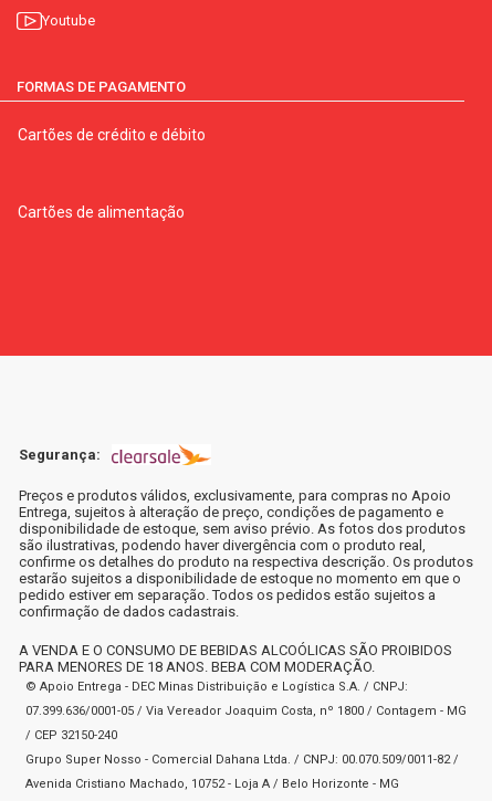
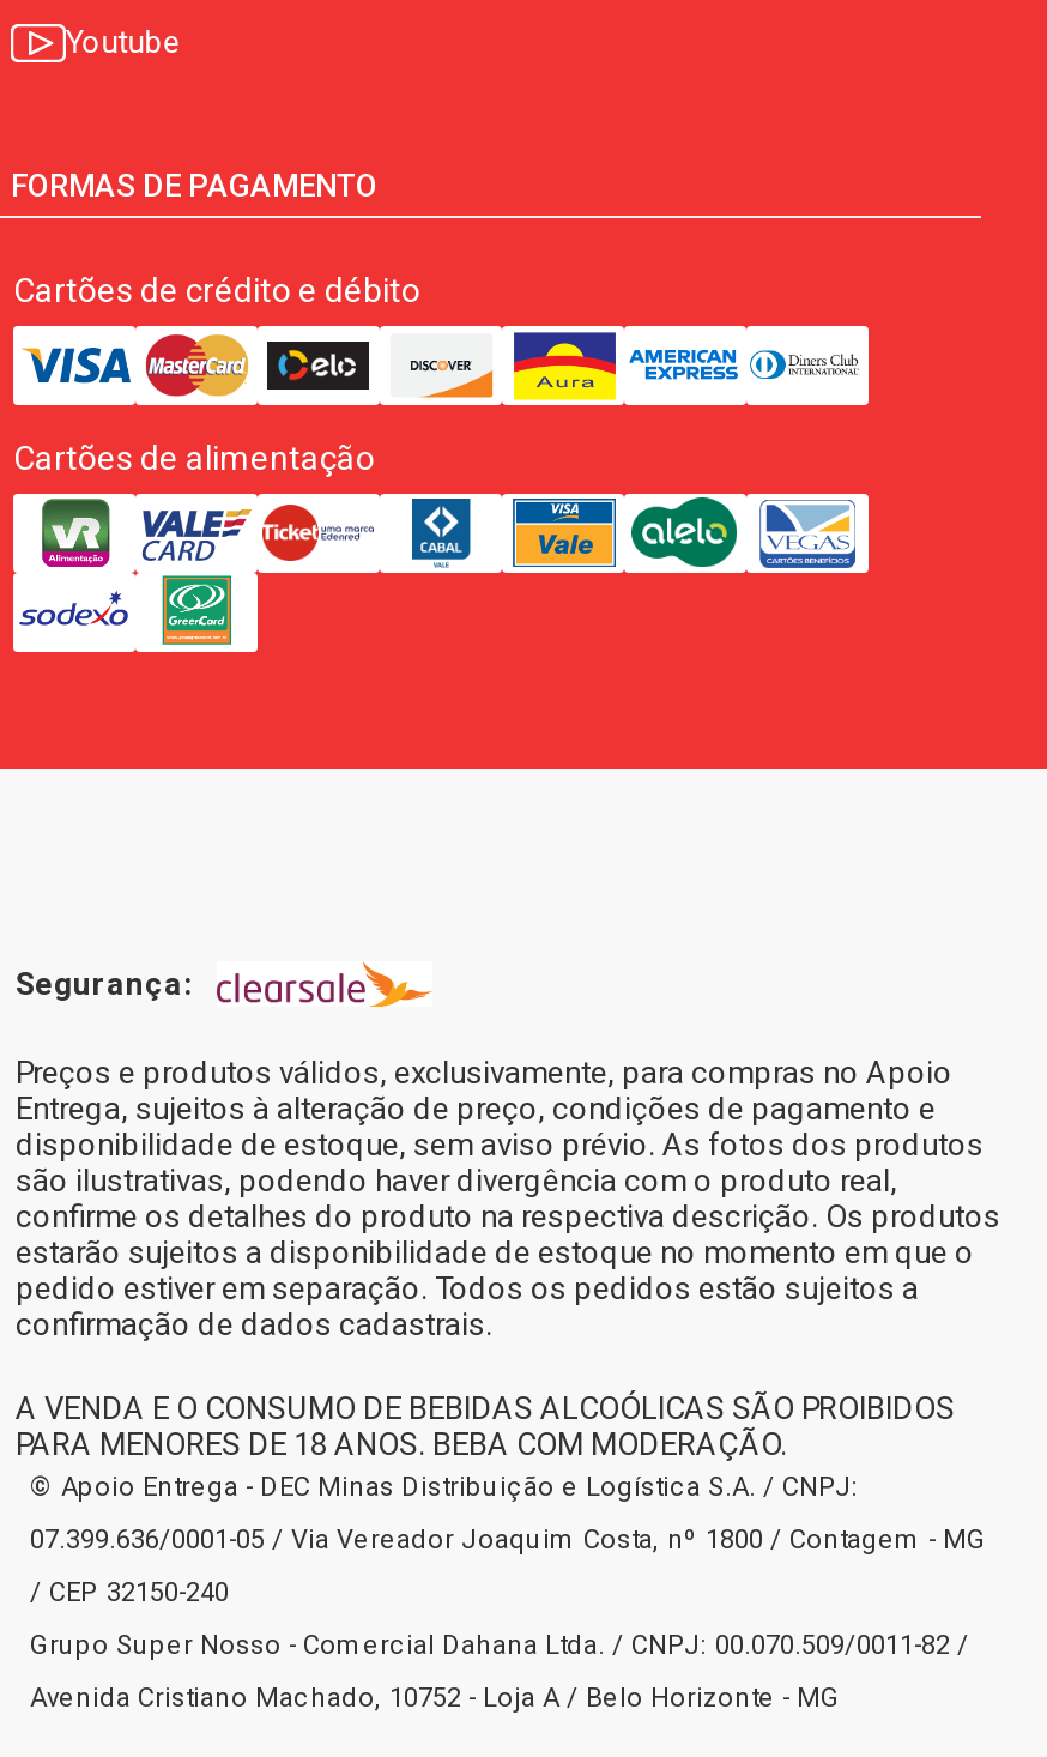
none -> [11,324,871,407] [image]
none -> [11,491,871,654] [image]

